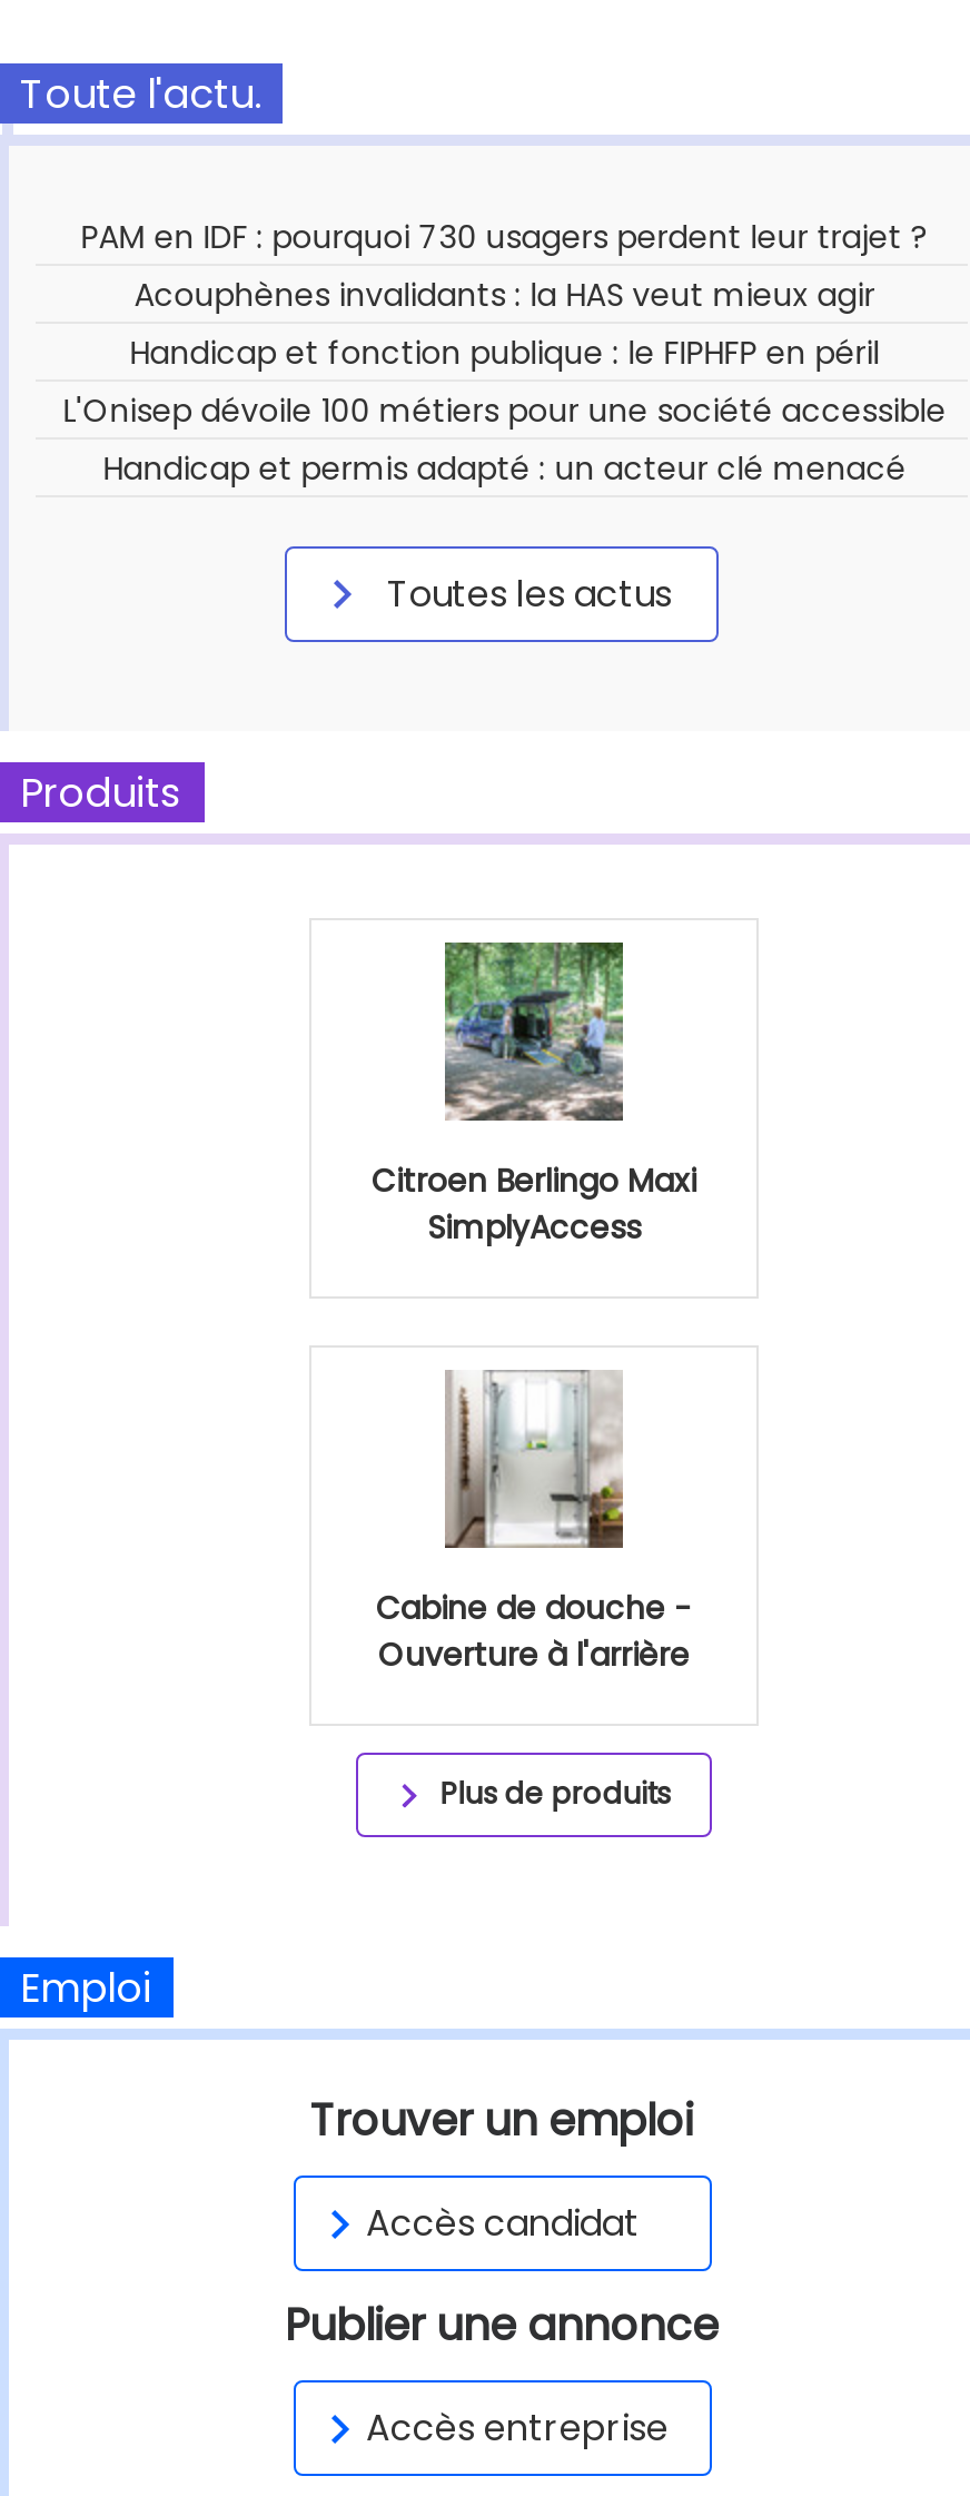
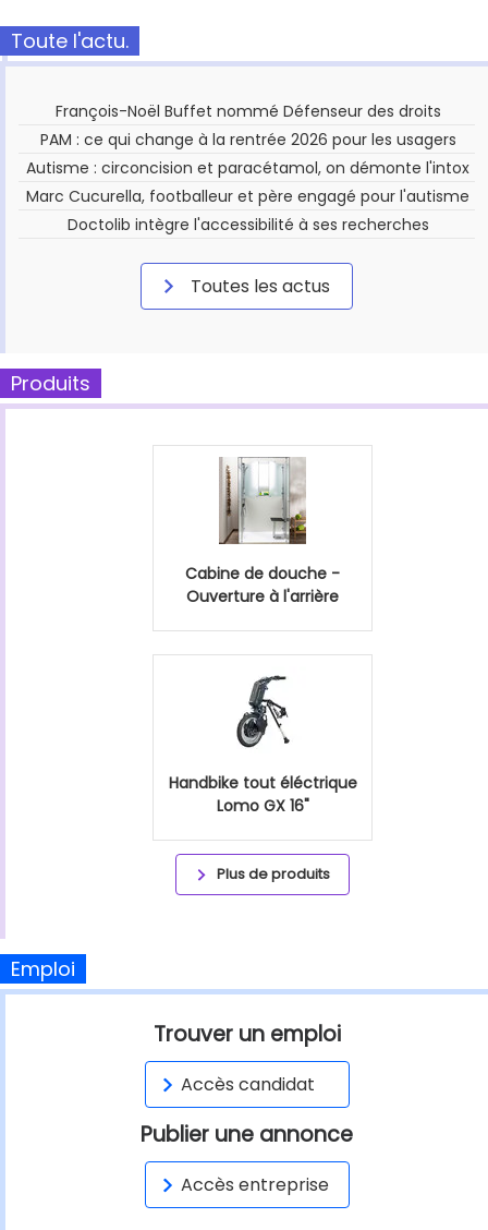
[63,215,946,491] PAM en IDF : pourquoi 730 usagers perdent leur trajet ? | Acouphènes invalidants : la HAS veut mieux agir | Handicap et fonction publique : le FIPHFP en péril | L'Onisep dévoile 100 métiers pour une société accessible | Handicap et permis adapté : un acteur clé menacé -> [26,100,470,236] François-Noël Buffet nommé Défenseur des droits | PAM : ce qui change à la rentrée 2026 pour les usagers | Autisme : circoncision et paracétamol, on démonte l'intox | Marc Cucurella, footballeur et père engagé pour l'autisme | Doctolib intègre l'accessibilité à ses recherches
[372,940,696,1250] [image] | Citroen Berlingo Maxi | SimplyAccess -> none
moved [376,1368,692,1677] -> [185,456,340,607]: [image] | Cabine de douche - | Ouverture à l'arrière
none -> [168,675,357,817] [image] | Handbike tout éléctrique | Lomo GX 16"

